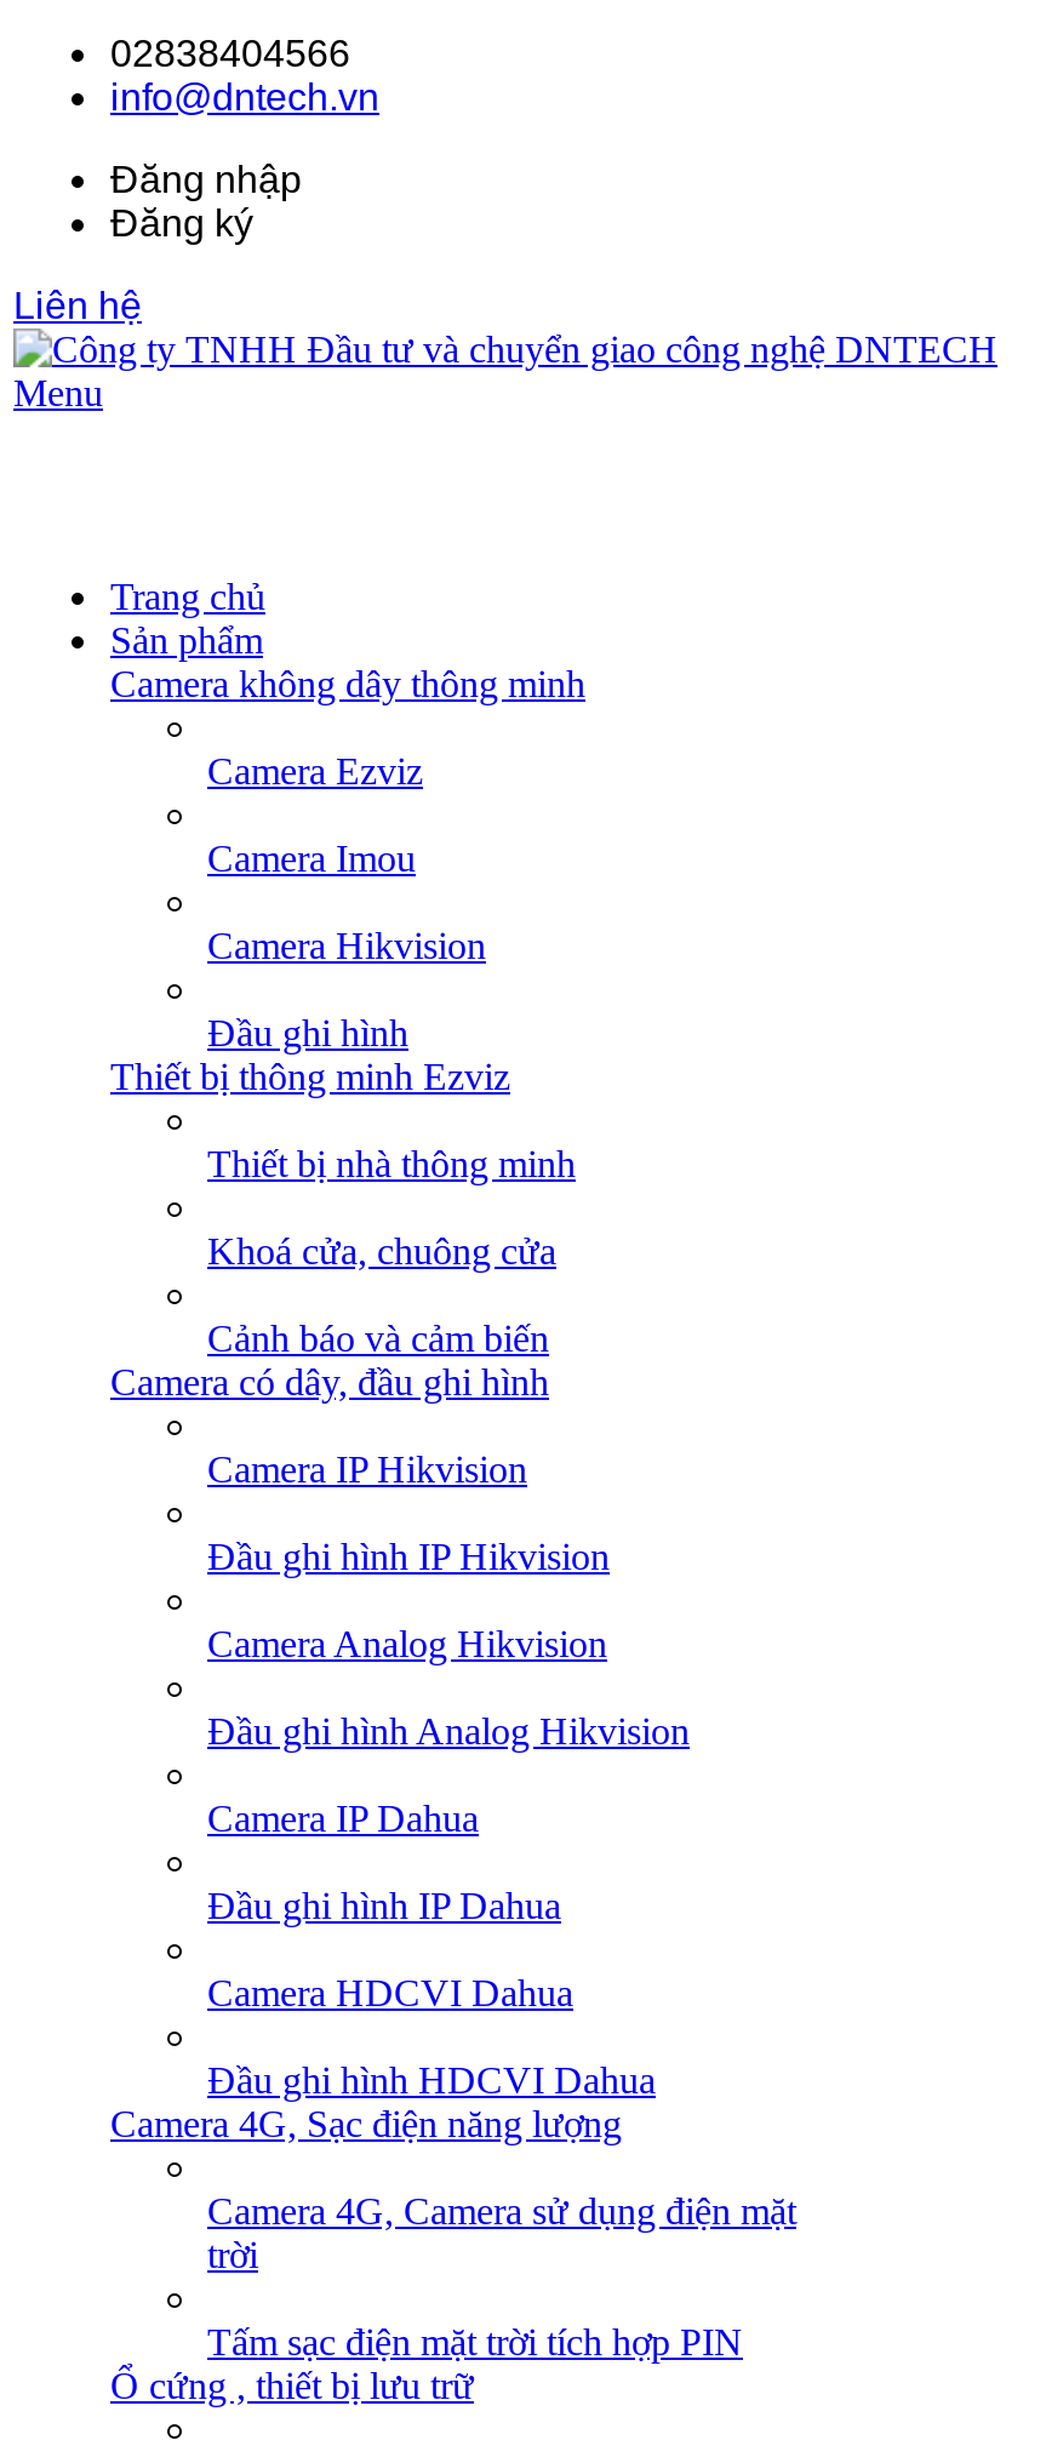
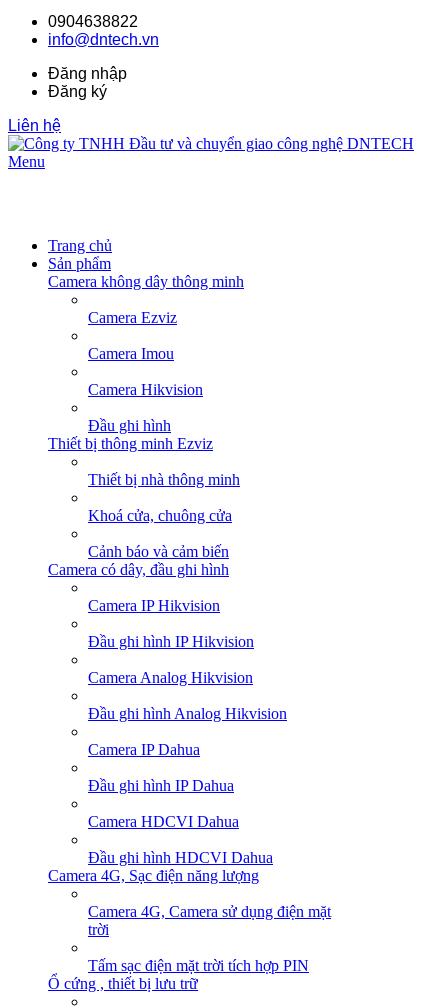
[110,33,350,74] 02838404566 -> [48,13,138,30] 0904638822

